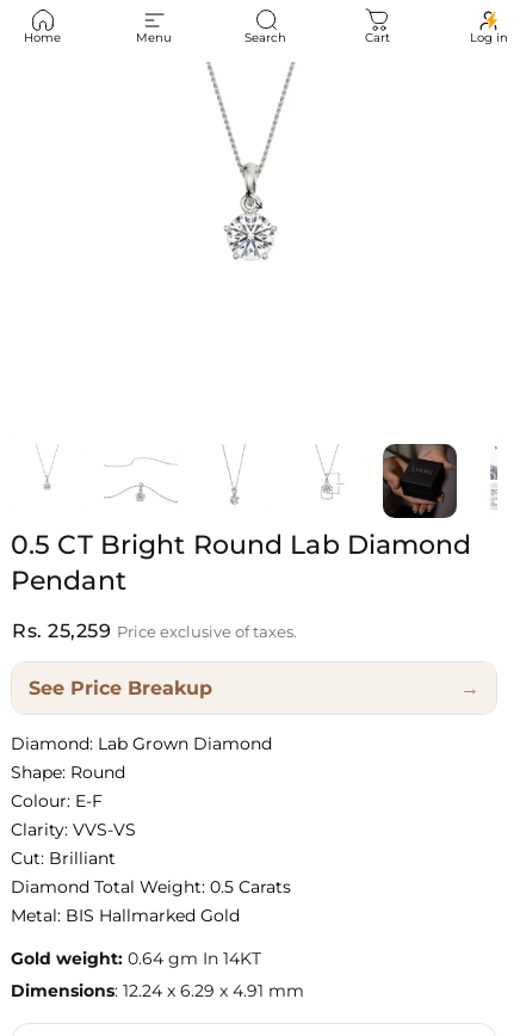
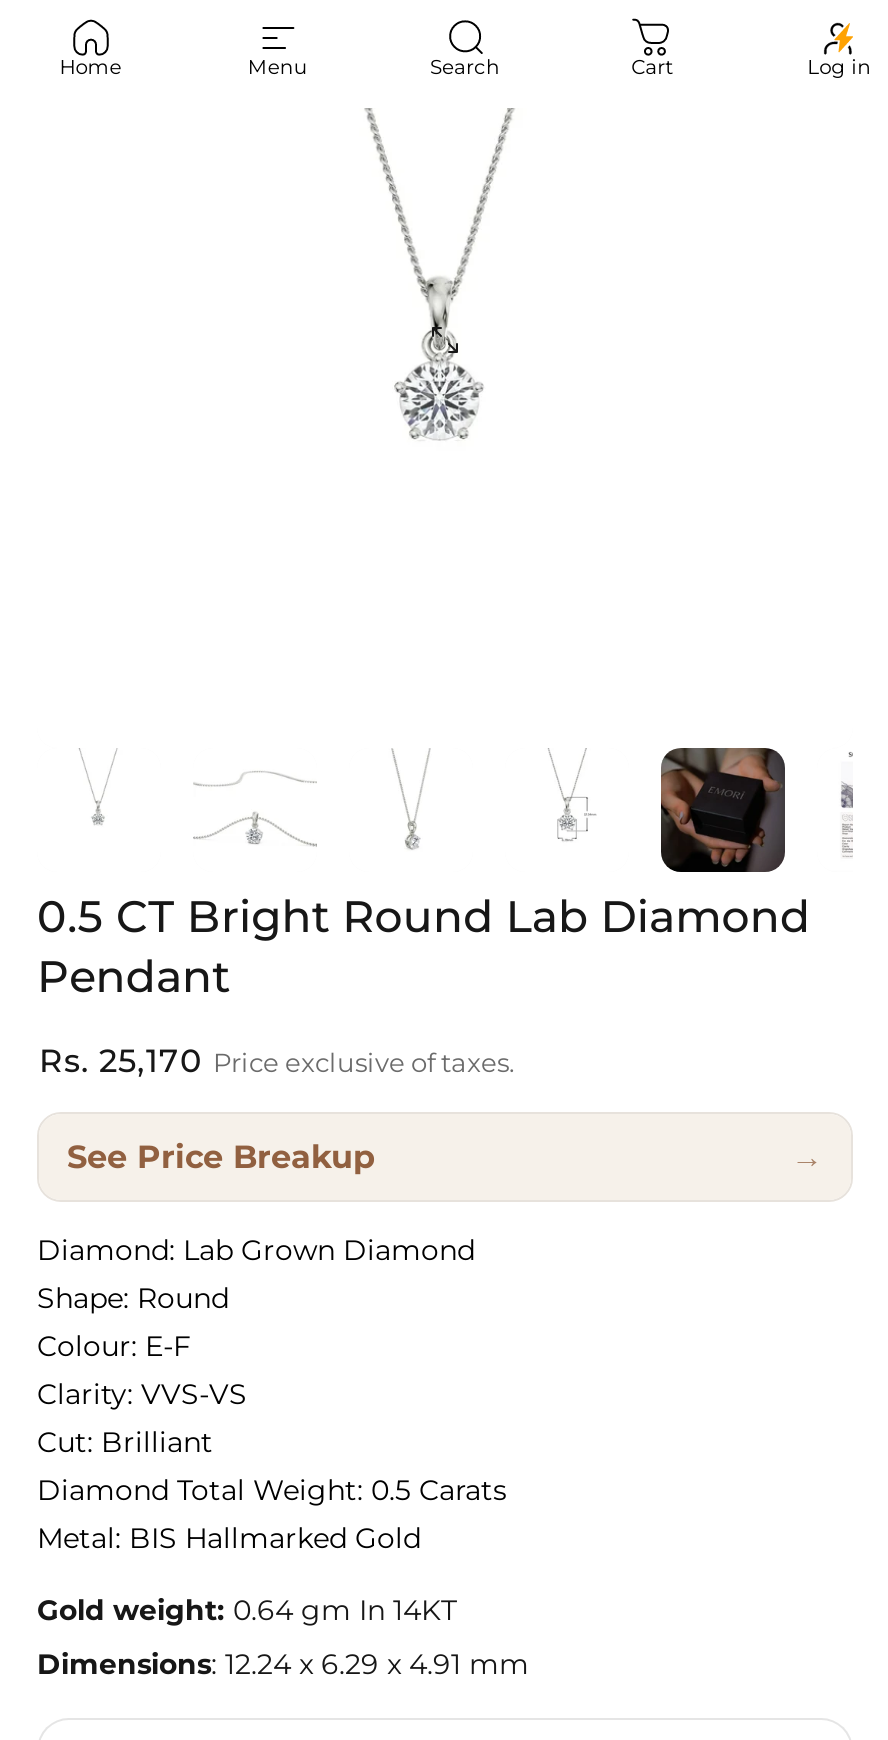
[12,620,297,642] Rs. 25,259 Price exclusive of taxes. -> [39,1042,515,1080] Rs. 25,170 Price exclusive of taxes.

